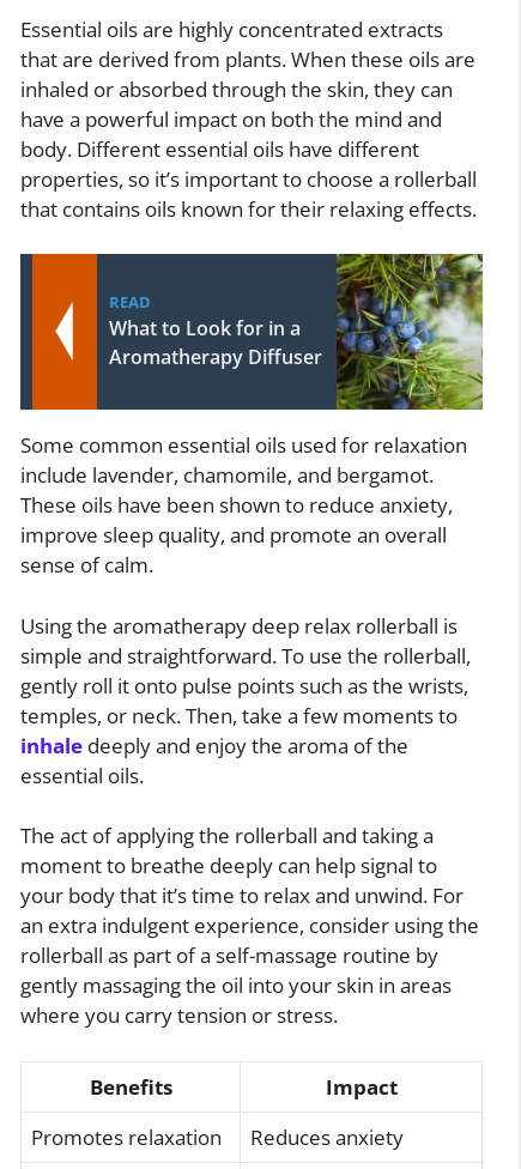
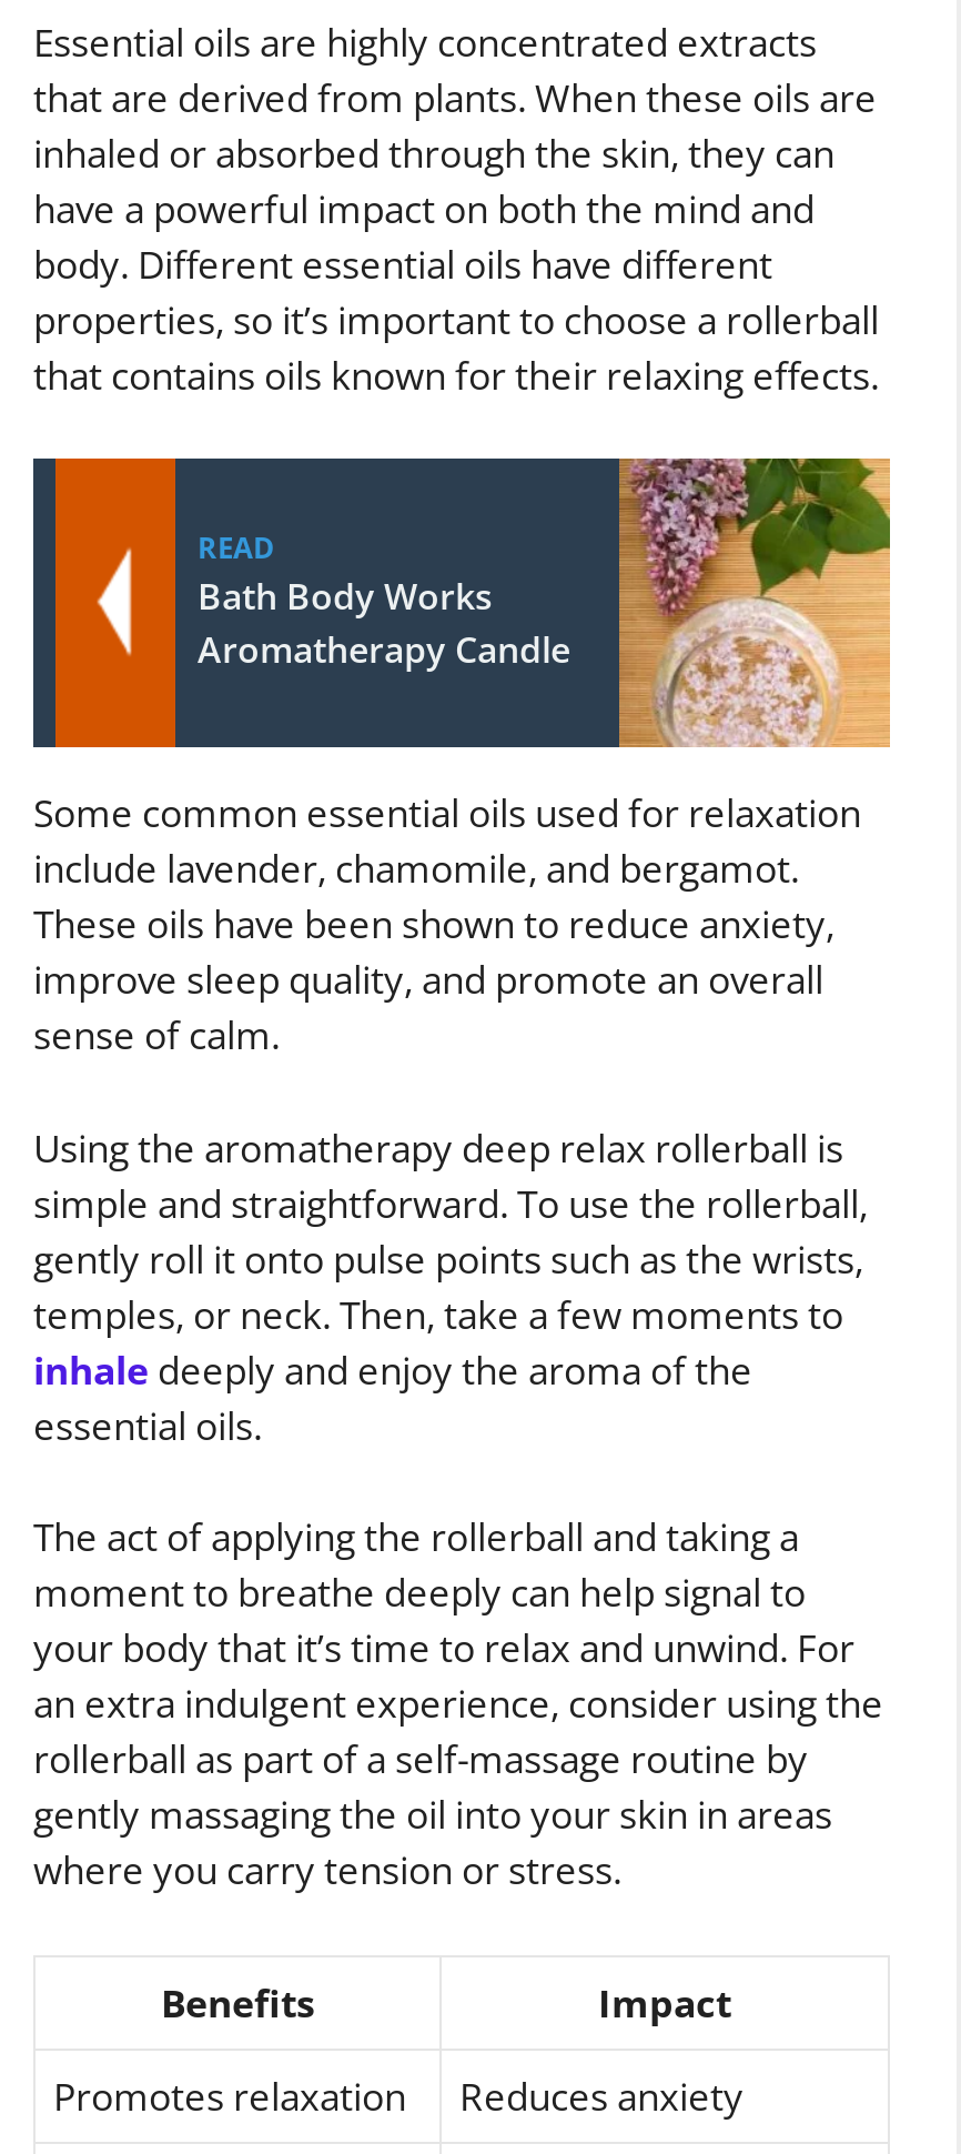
[109,253,484,411] [image] | What to Look for in a | Aromatherapy Diffuser -> [198,456,892,749] [image] | Bath Body Works | Aromatherapy Candle

